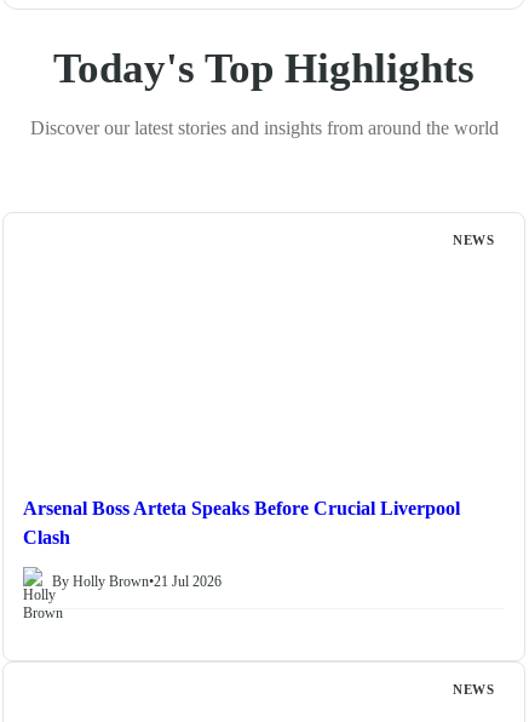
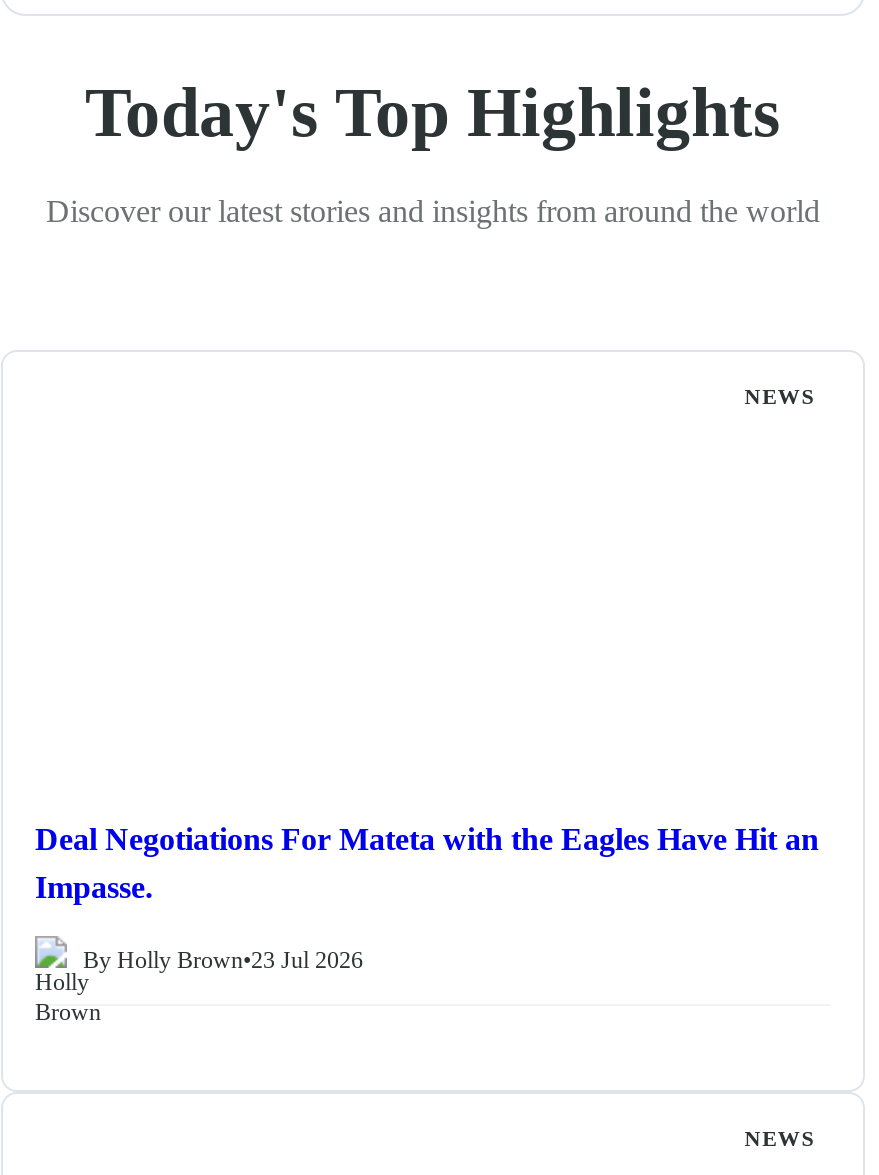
[23,498,460,548] Arsenal Boss Arteta Speaks Before Crucial Liverpool | Clash -> [35,822,819,904] Deal Negotiations For Mateta with the Eagles Have Hit an | Impasse.
[52,573,222,589] By Holly Brown•21 Jul 2026 -> [83,945,363,973] By Holly Brown•23 Jul 2026

